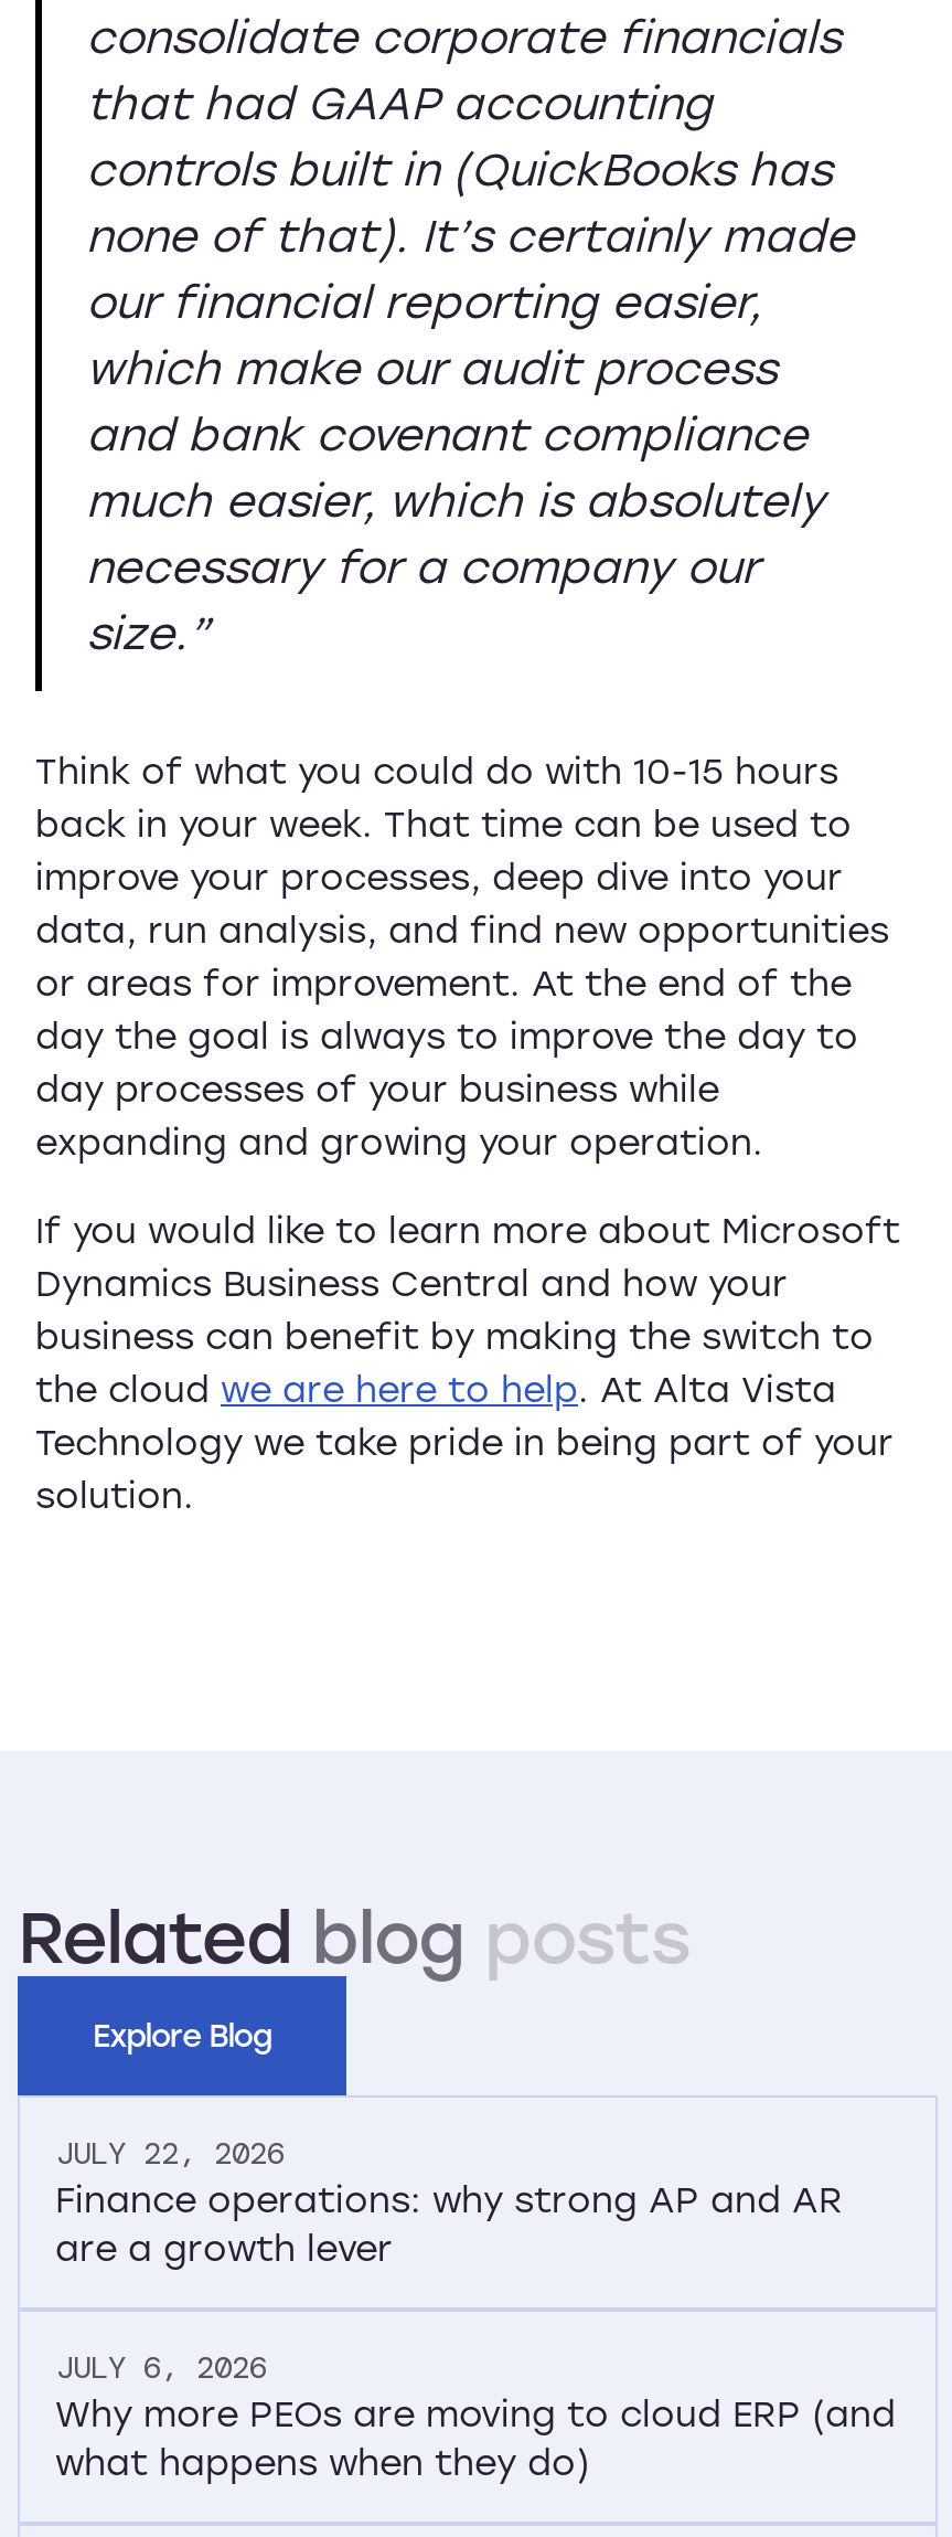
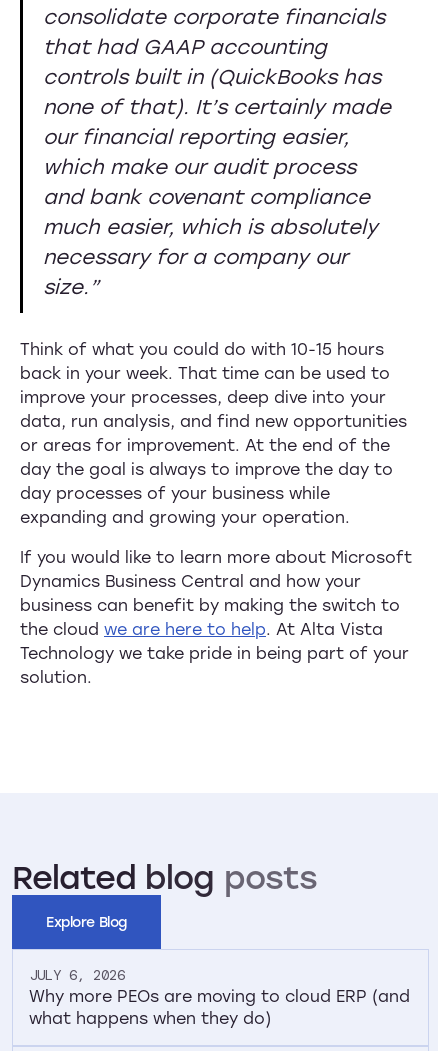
[55,2133,843,2270] JULY 22, 2026 | Finance operations: why strong AP and AR | are a growth lever -> none

